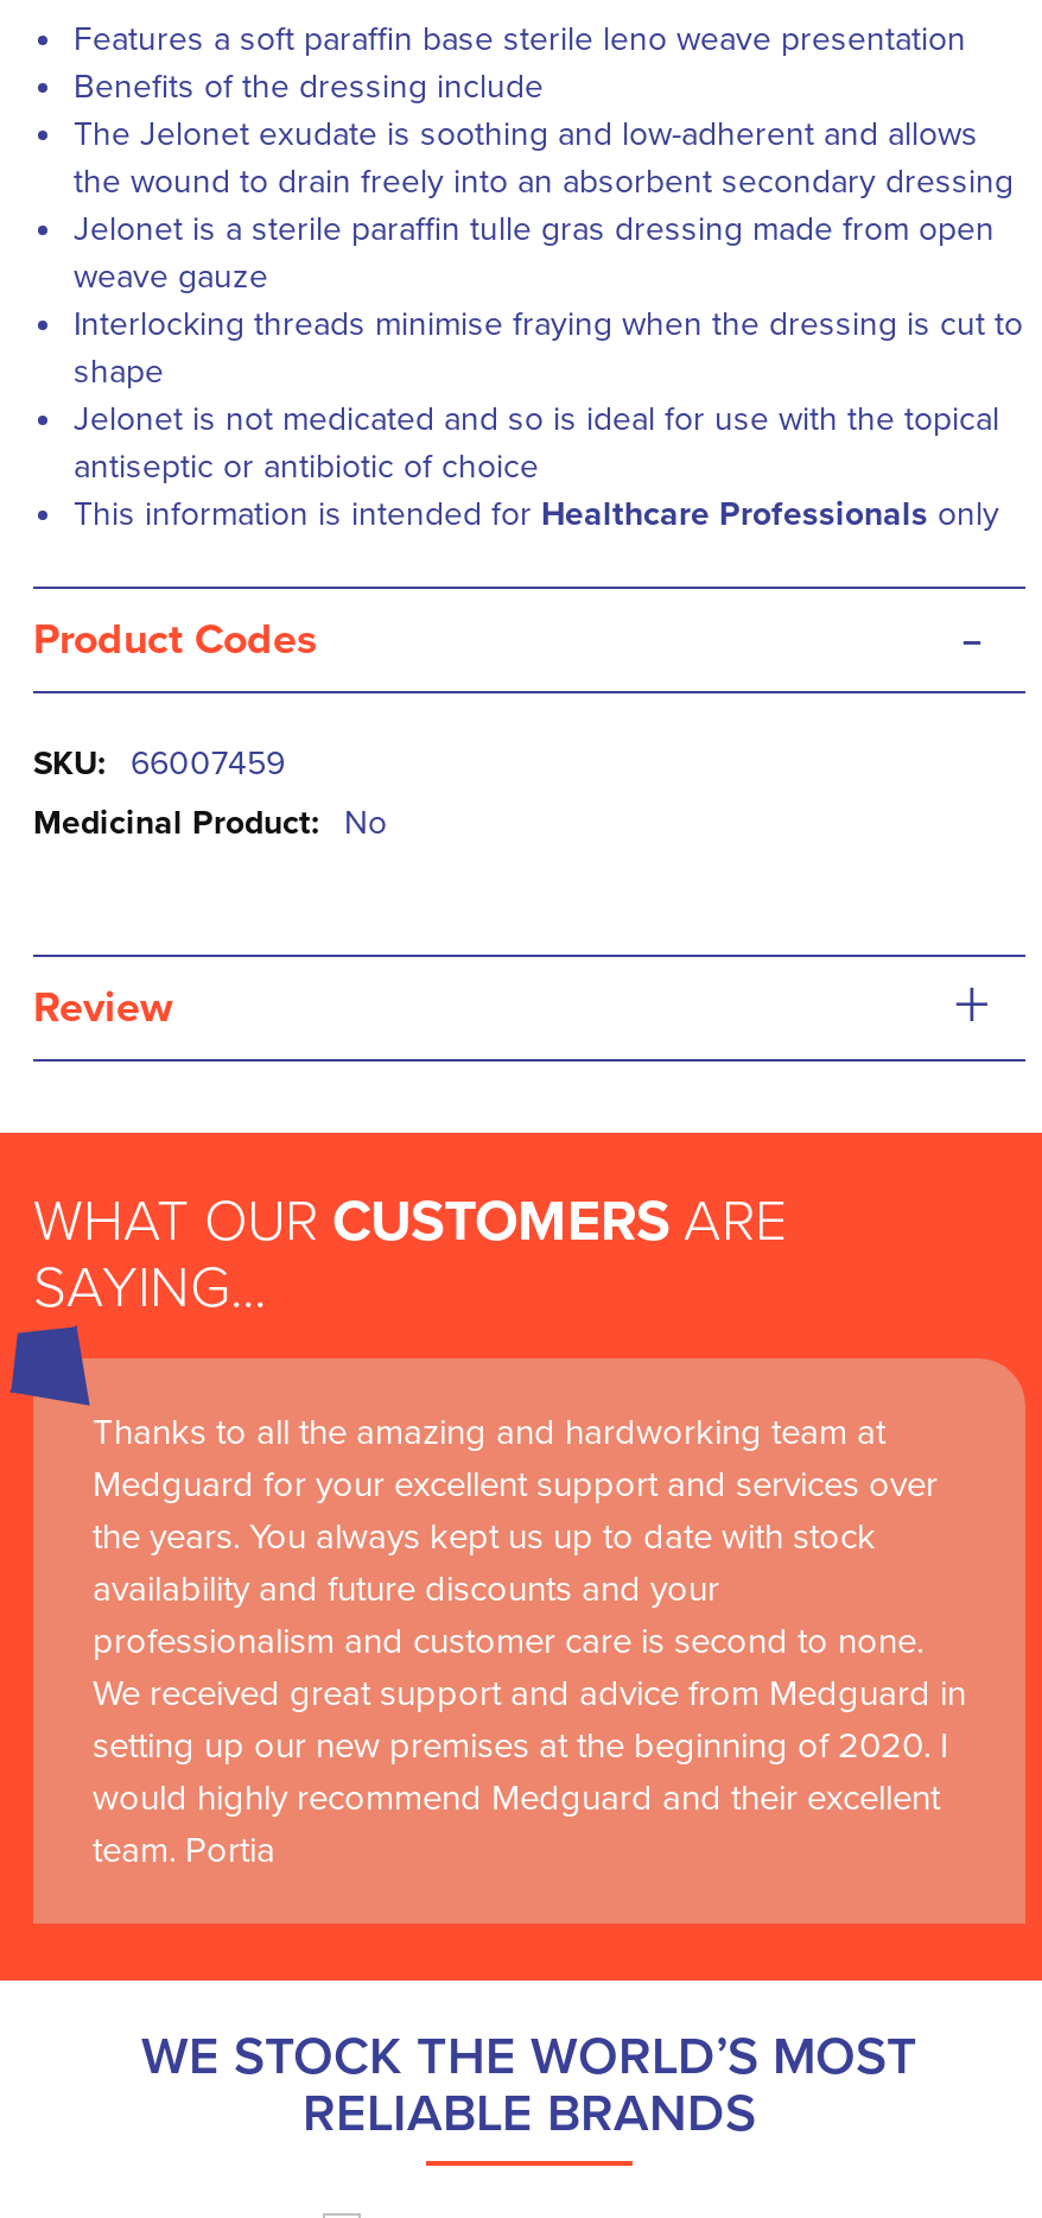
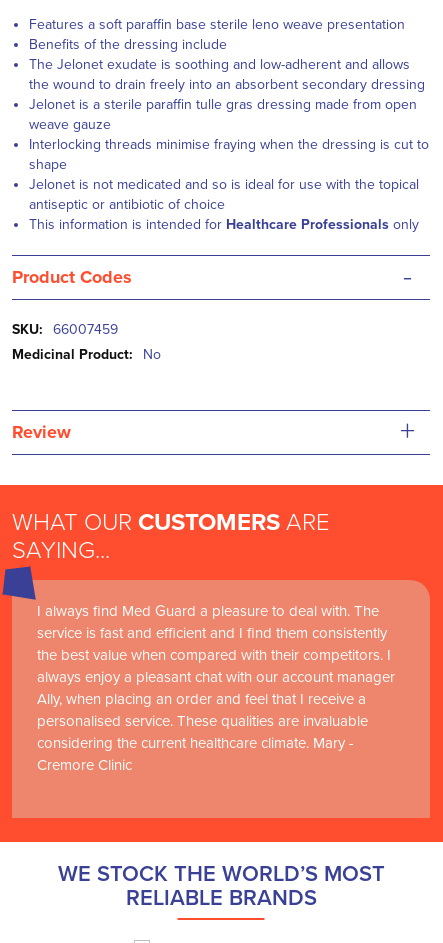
[93,1411,966,1871] Thanks to all the amazing and hardworking team at | Medguard for your excellent support and services over | the years. You always kept us up to date with stock | availability and future discounts and your | professionalism and customer care is second to none. | We received great support and advice from Medguard in | setting up our new premises at the beginning of 2020. I | would highly recommend Medguard and their excellent | team. Portia -> [37,602,395,774] I always find Med Guard a pleasure to deal with. The | service is fast and efficient and I find them consistently | the best value when compared with their competitors. I | always enjoy a pleasant chat with our account manager | Ally, when placing an order and feel that I receive a | personalised service. These qualities are invaluable | considering the current healthcare climate. Mary - | Cremore Clinic

